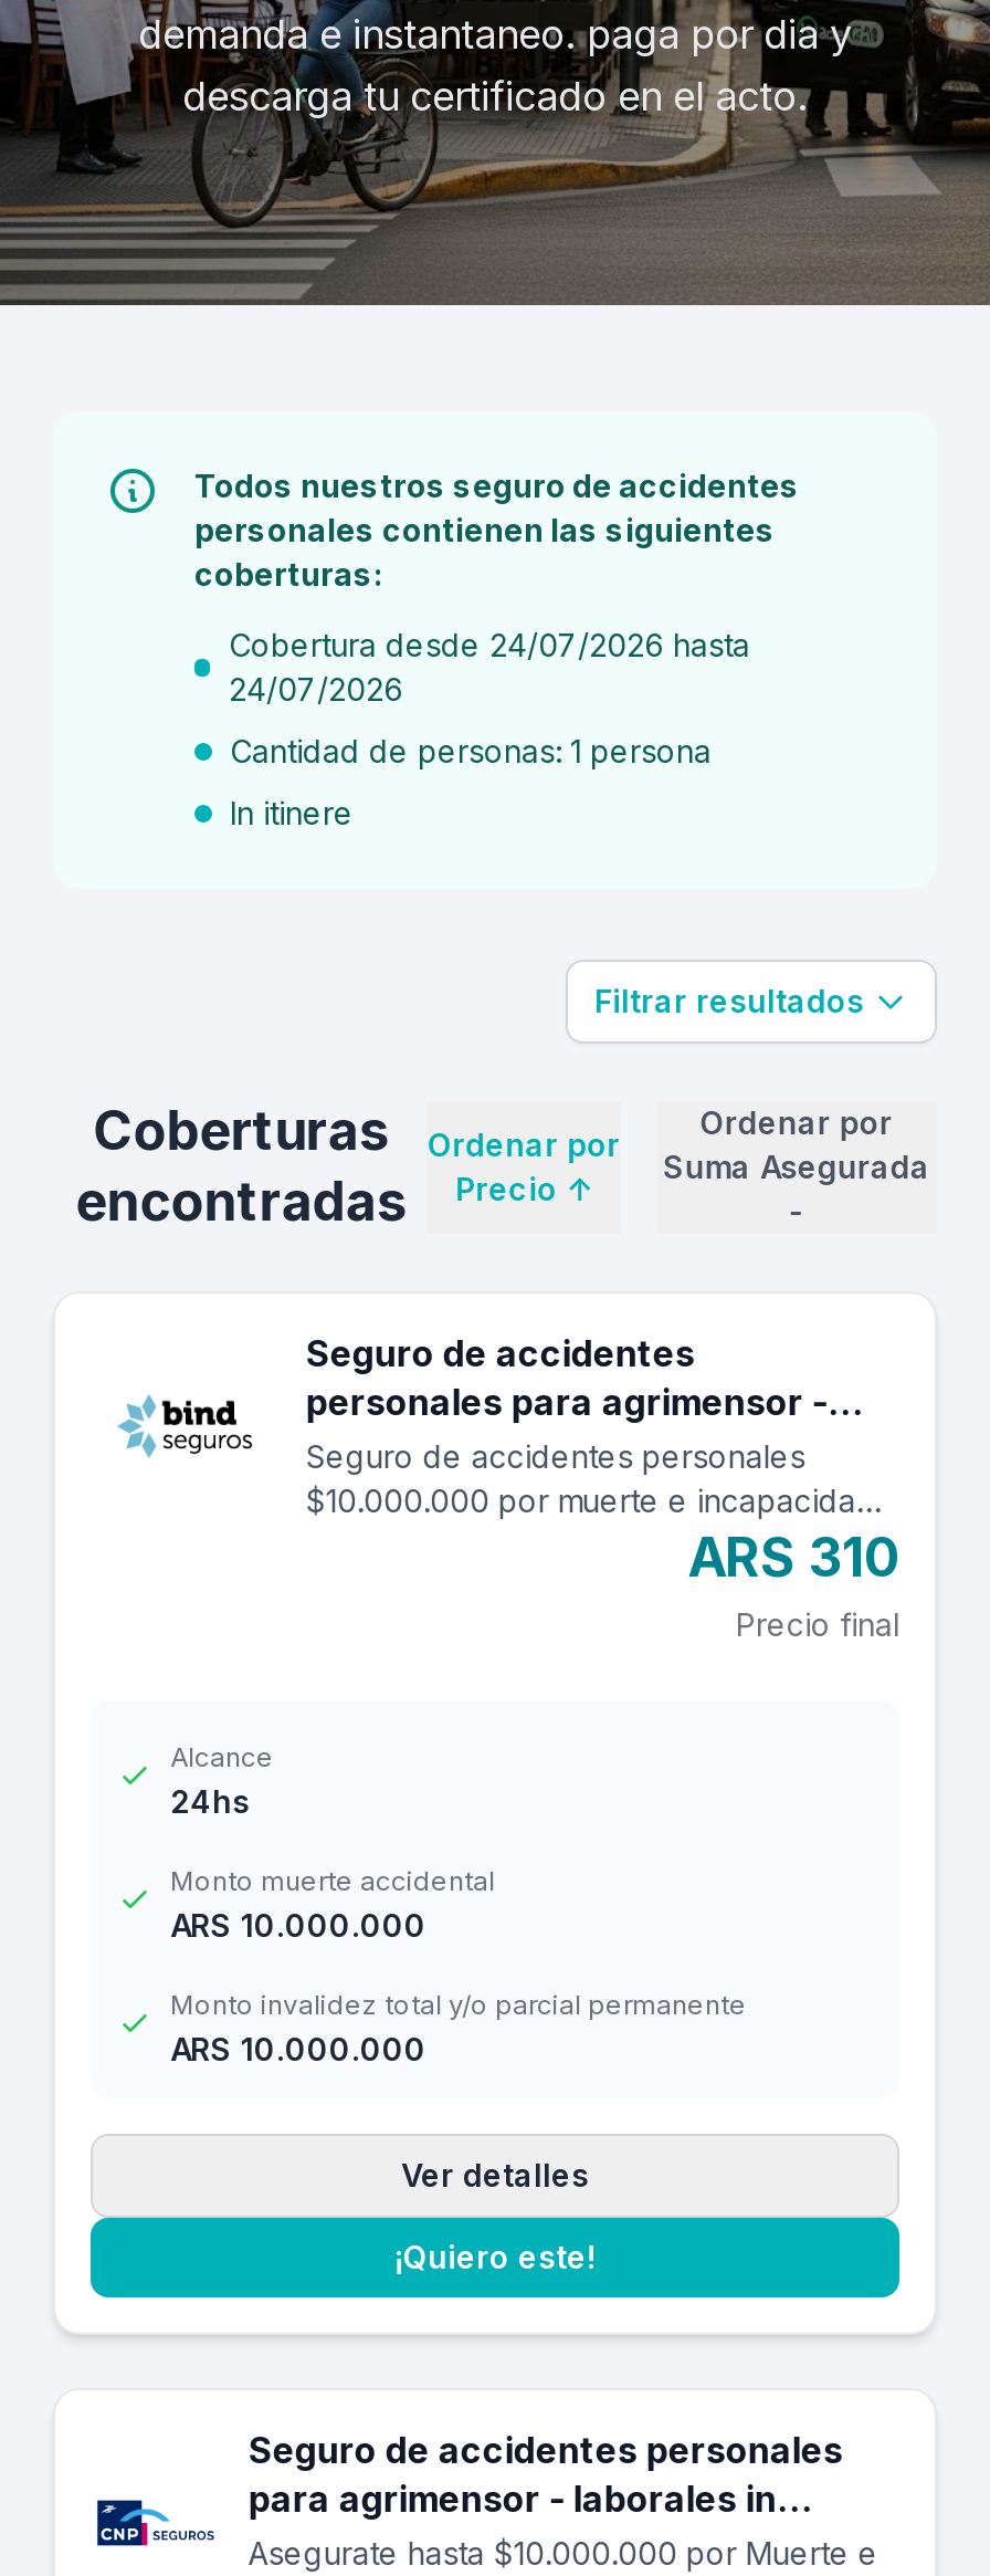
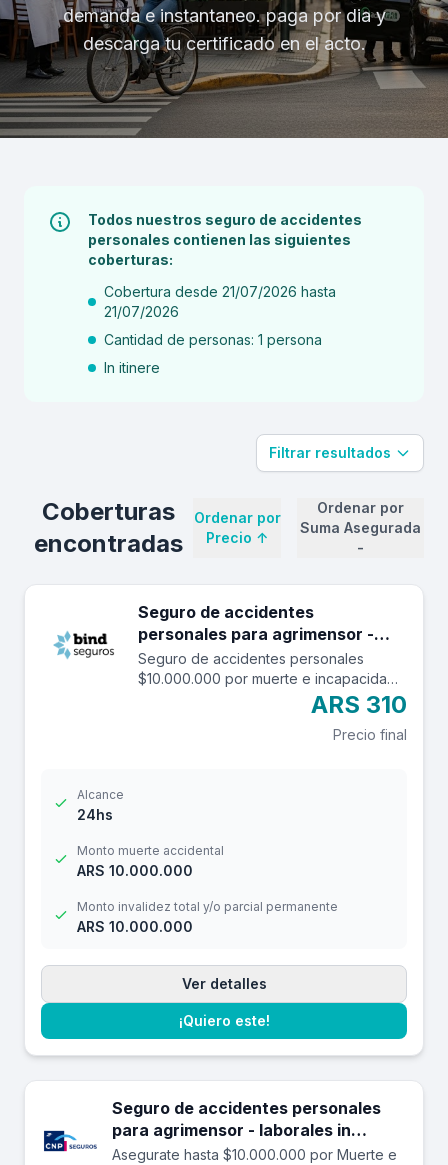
[228,626,750,663] Cobertura desde 24/07/2026 hasta -> [104,283,336,300] Cobertura desde 21/07/2026 hasta
[228,670,403,708] 24/07/2026 -> [104,303,179,320] 21/07/2026

